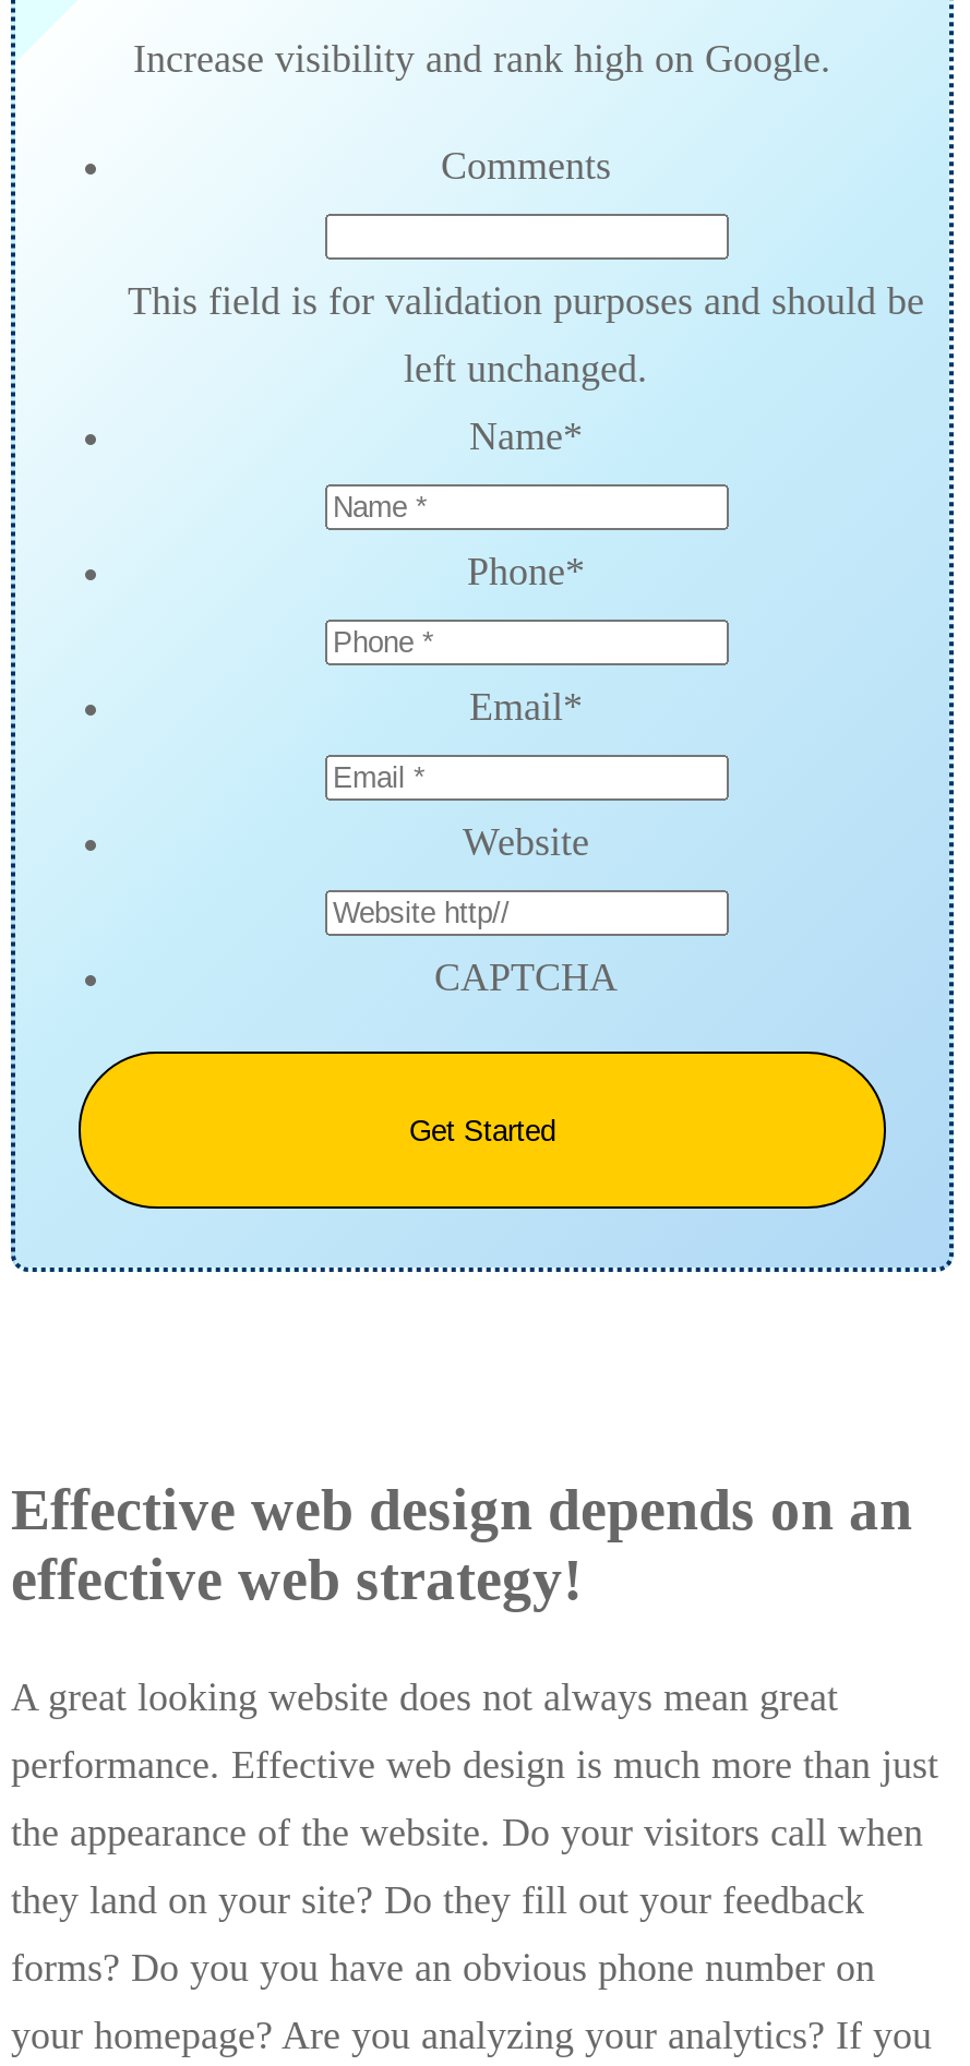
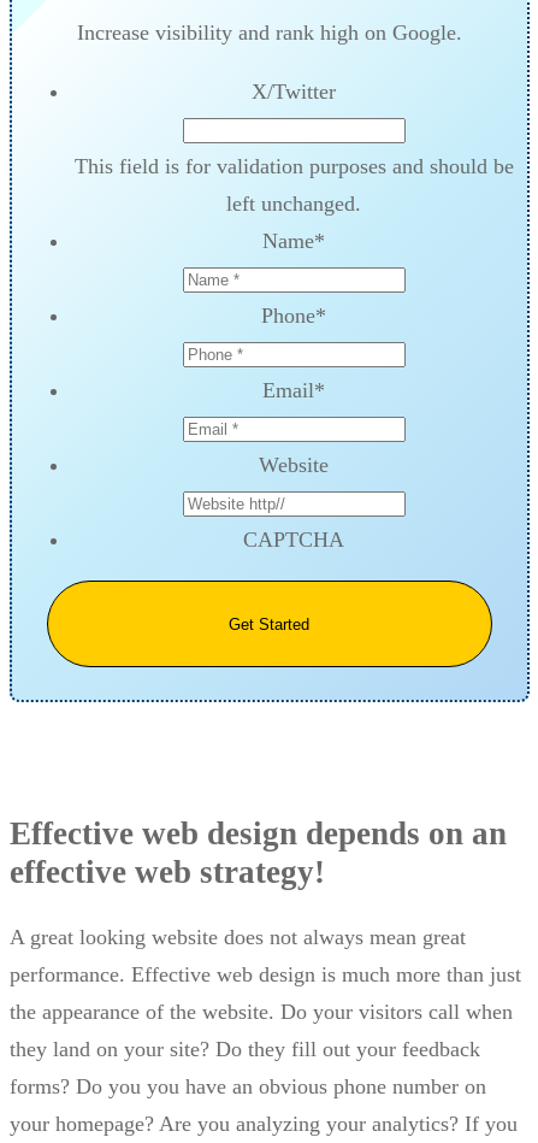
[441,144,611,188] Comments -> [252,80,336,104] X/Twitter

